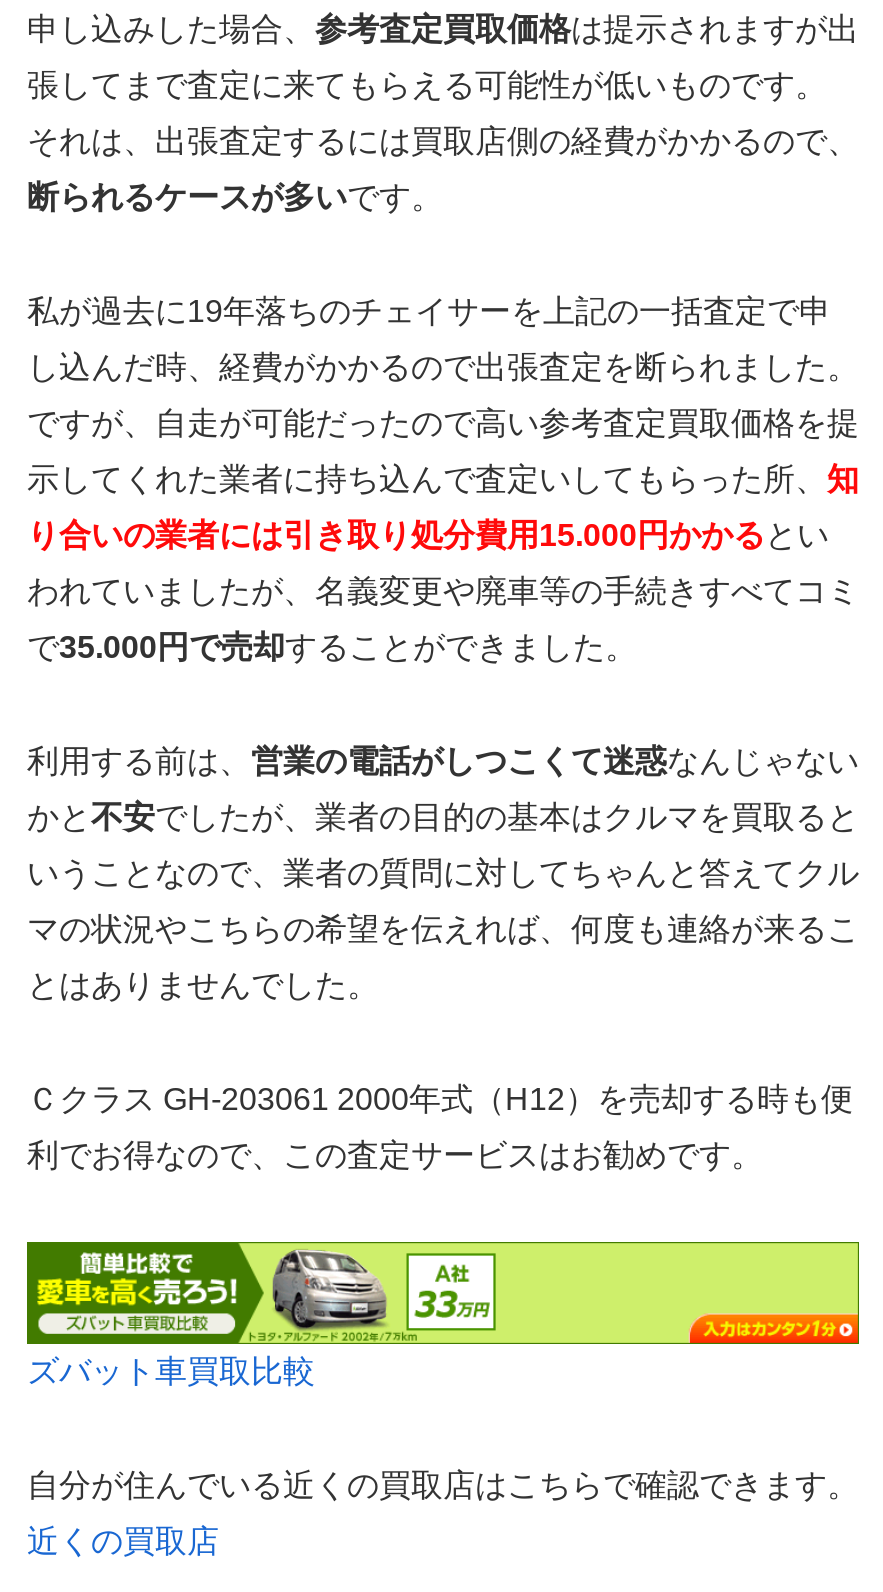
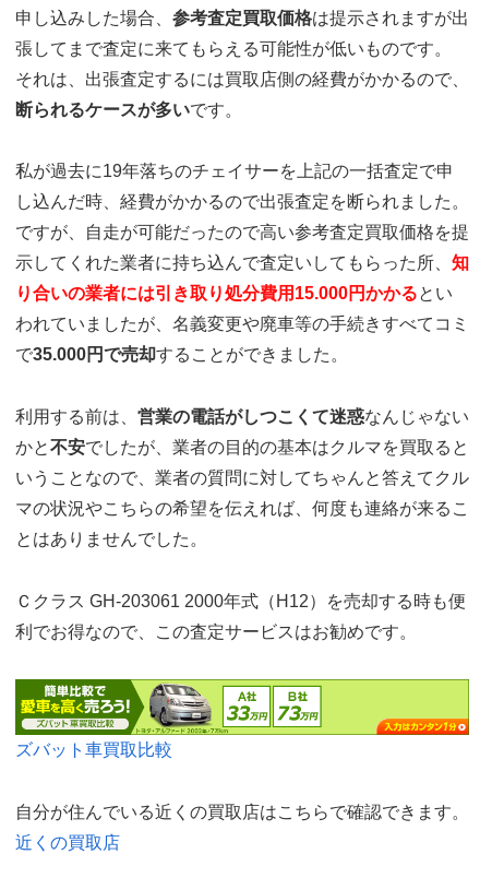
none -> [273,685,323,728] [image]

